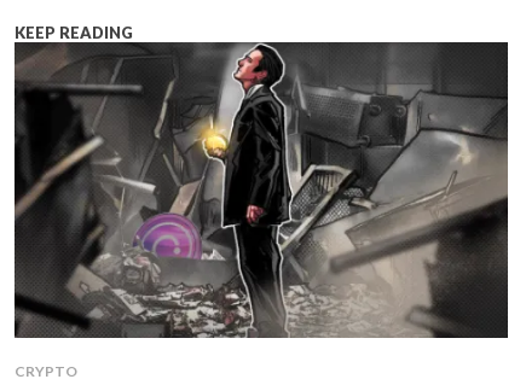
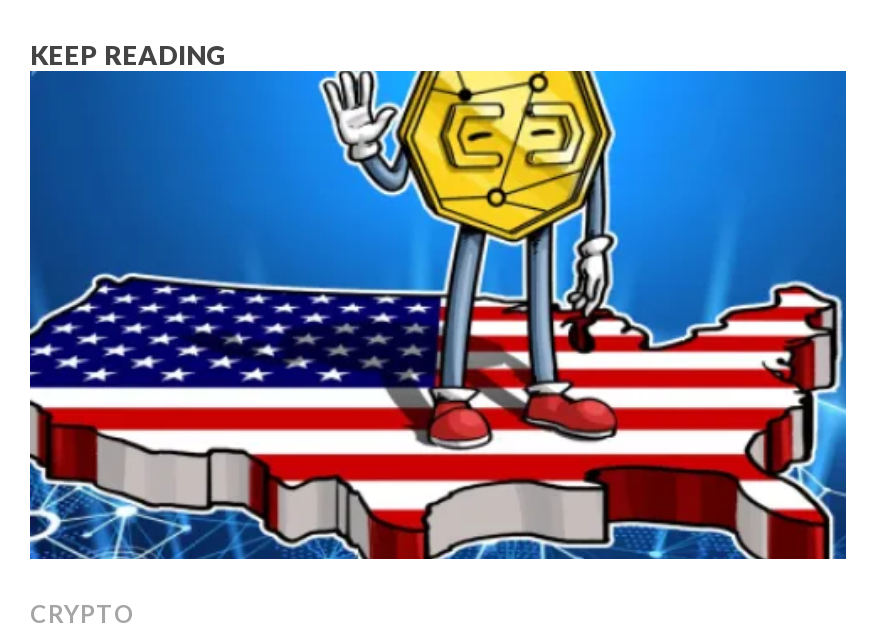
[13,41,509,339] [image] -> [28,68,848,562] [image]

